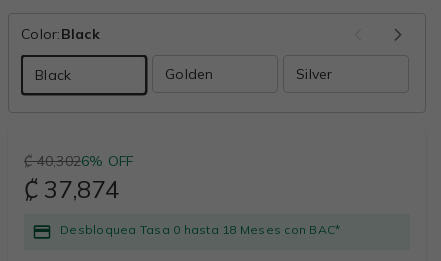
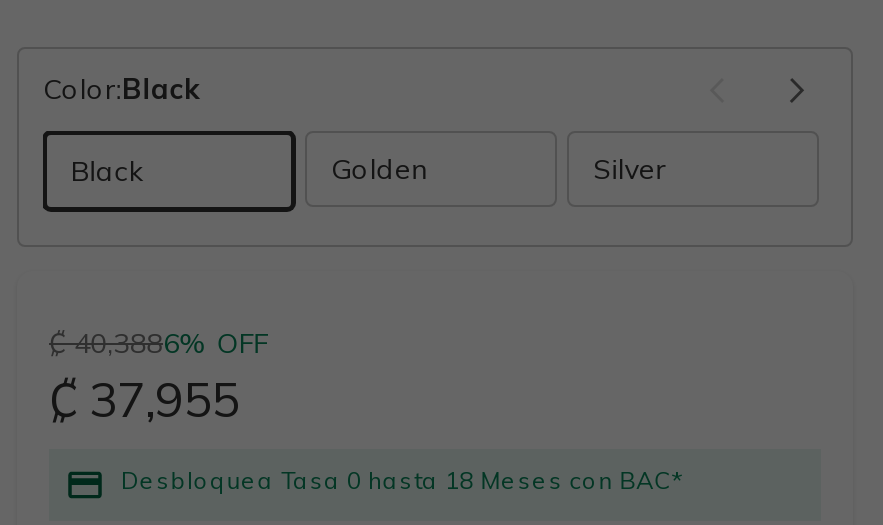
[24,152,133,170] ₡ 40,3026% OFF -> [49,325,268,361] ₡ 40,3886% OFF
[24,173,119,203] ₡ 37,874 -> [49,368,239,428] ₡ 37,955

